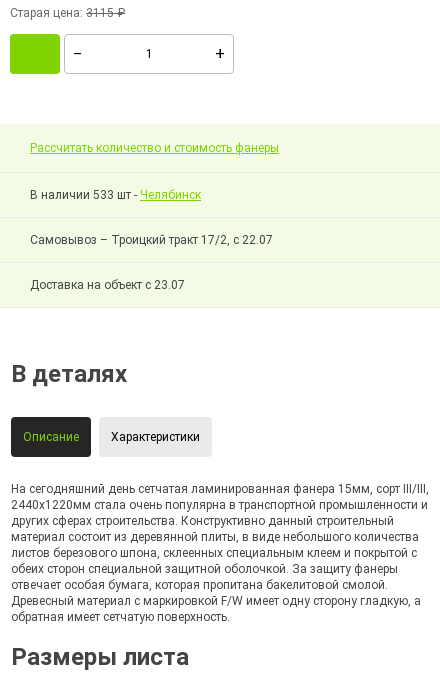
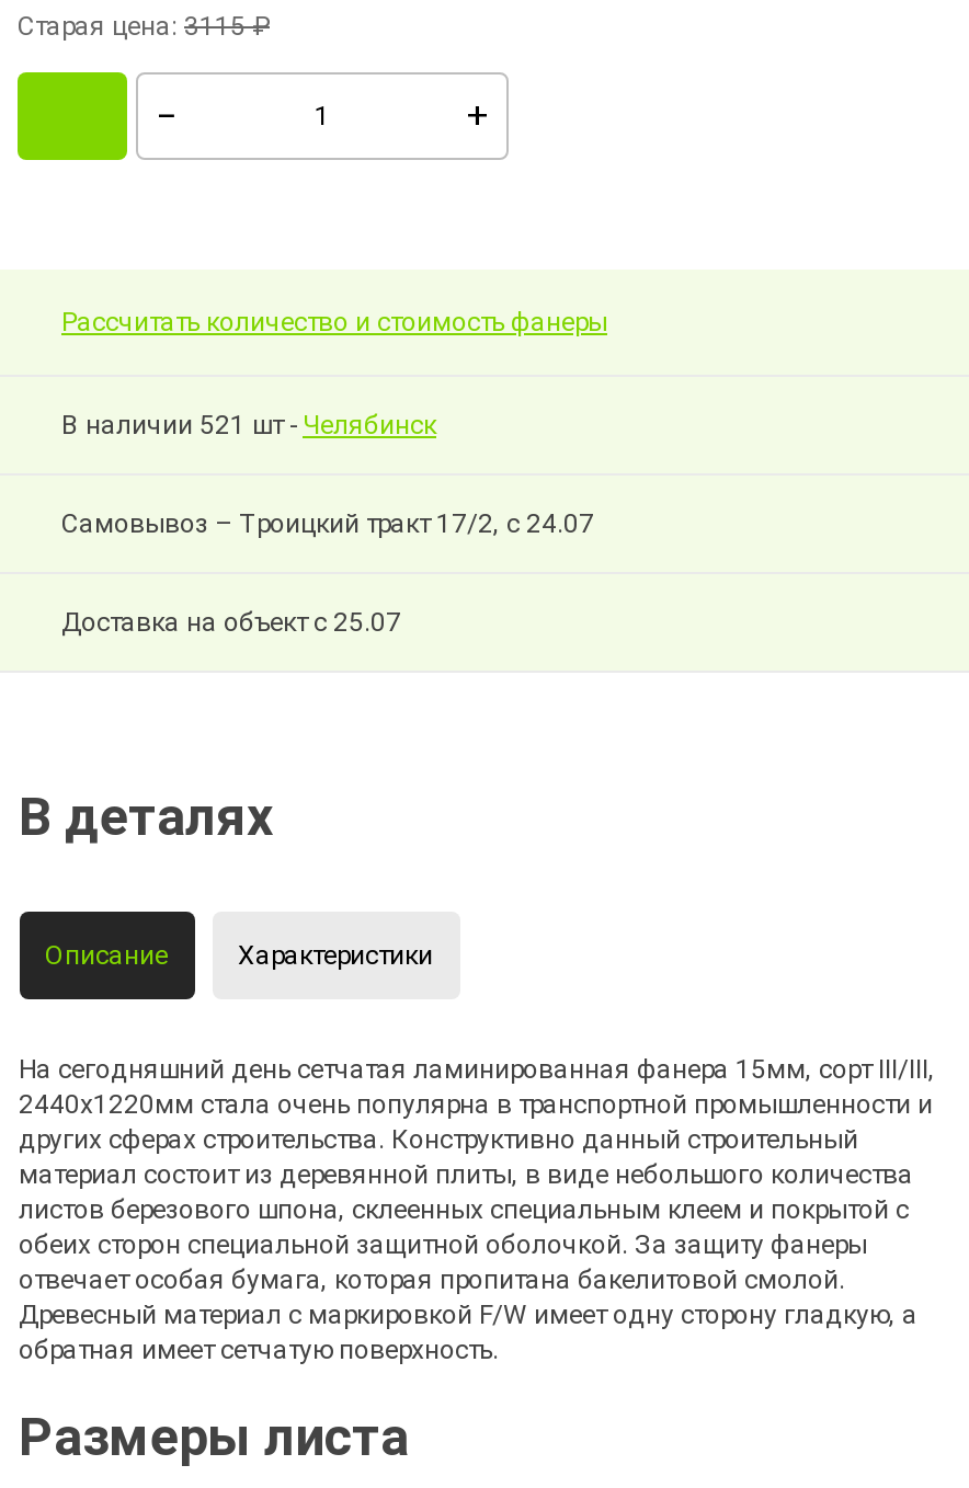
[30,188,201,202] В наличии 533 шт - Челябинск -> [61,410,436,440] В наличии 521 шт - Челябинск
[30,233,273,247] Самовывоз – Троицкий тракт 17/2, с 22.07 -> [61,508,594,539] Самовывоз – Троицкий тракт 17/2, с 24.07
[30,278,185,292] Доставка на объект с 23.07 -> [61,607,401,638] Доставка на объект с 25.07

